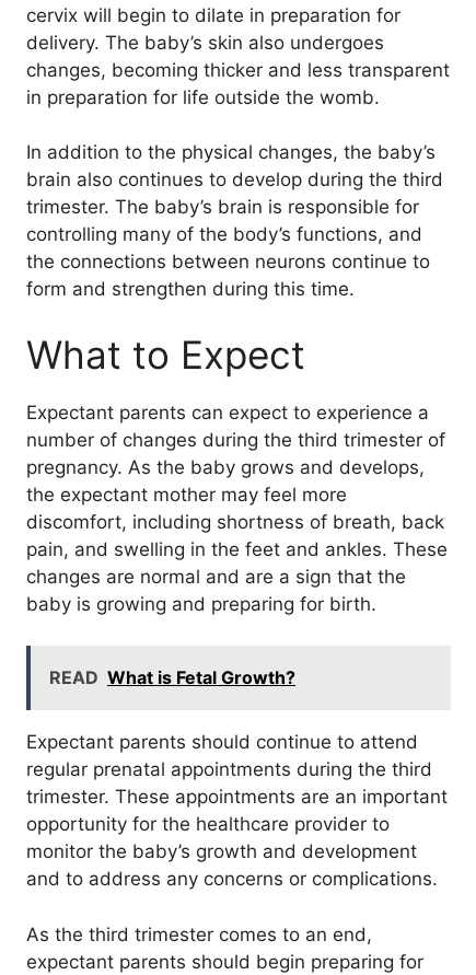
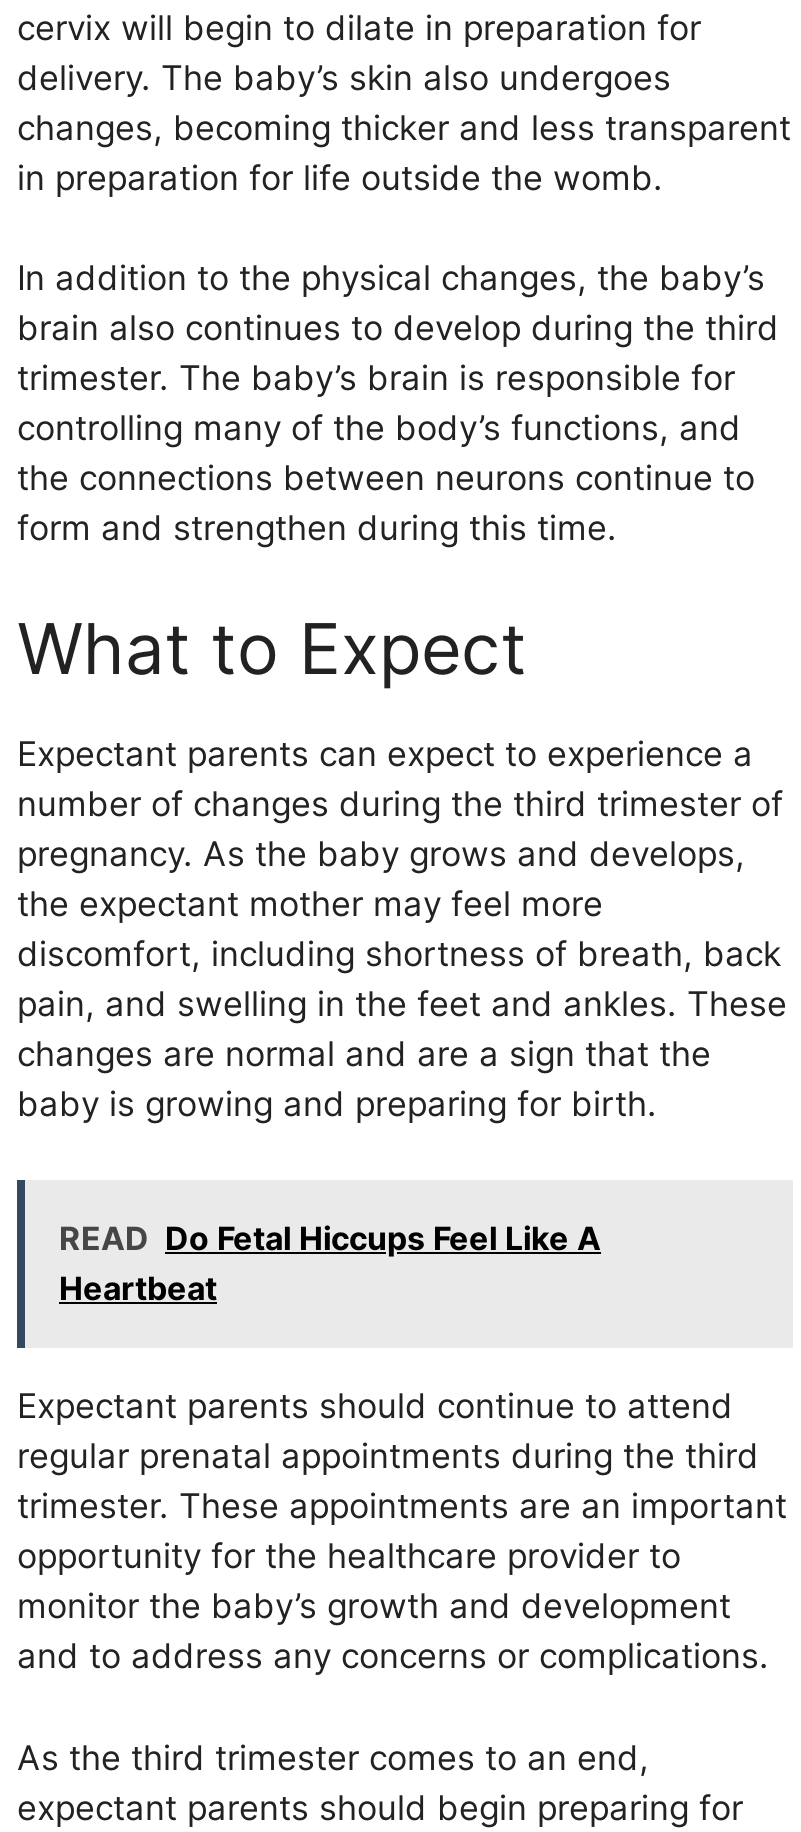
[49,666,295,688] READ What is Fetal Growth? -> [59,1218,601,1308] READ Do Fetal Hiccups Feel Like A | Heartbeat

